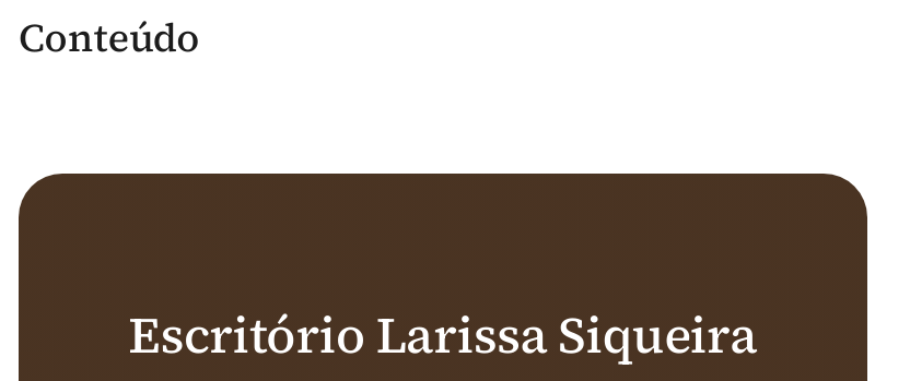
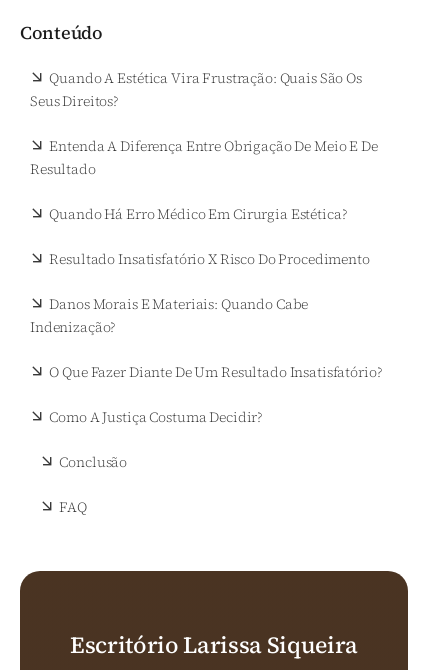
none -> [30,68,381,517] Quando A Estética Vira Frustração: Quais São Os | Seus Direitos? | Entenda A Diferença Entre Obrigação De Meio E De | Resultado | Quando Há Erro Médico Em Cirurgia Estética? | Resultado Insatisfatório X Risco Do Procedimento | Danos Morais E Materiais: Quando Cabe | Indenização? | O Que Fazer Diante De Um Resultado Insatisfatório? | Como A Justiça Costuma Decidir? | Conclusão | FAQ

